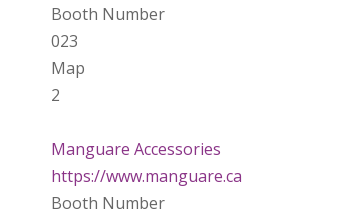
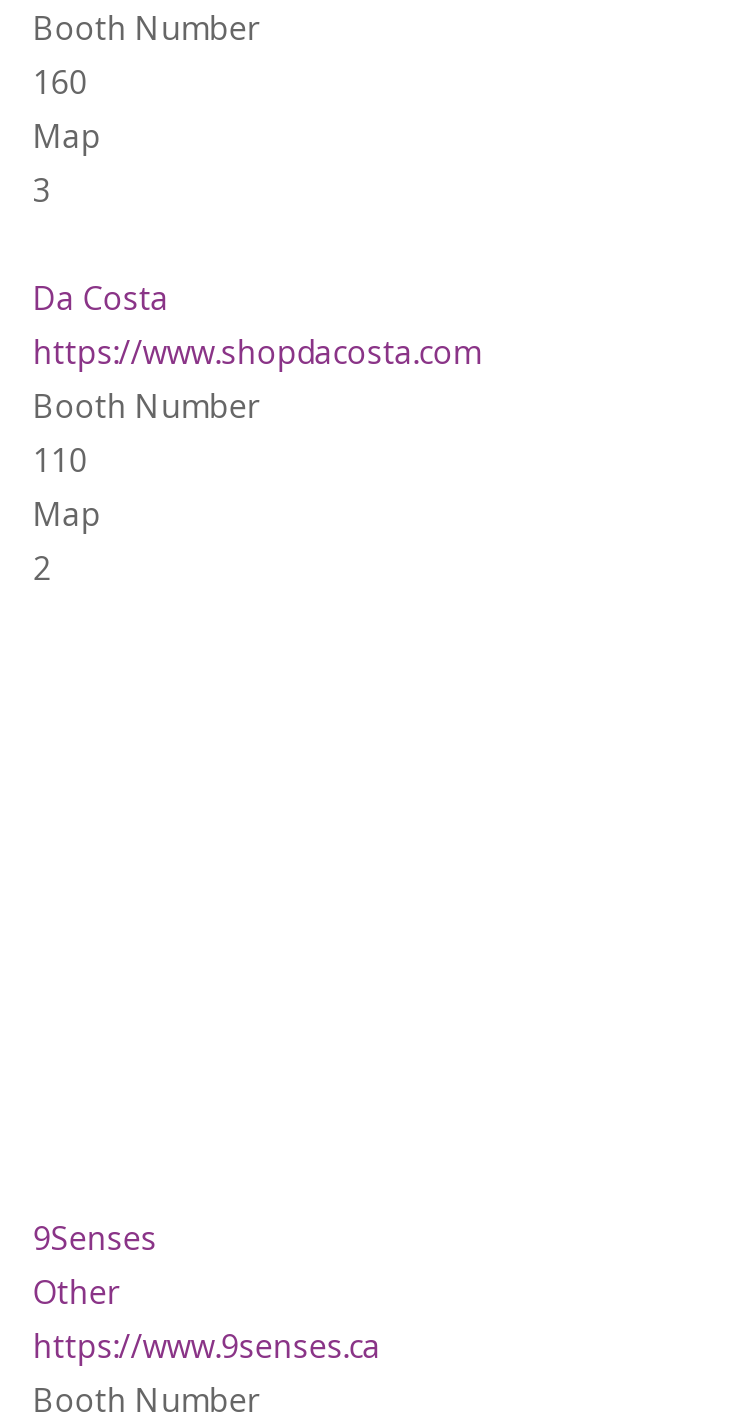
[51,30,78,52] 023 -> [33,60,481,482] 160 | Map | 3 | Da Costa | https://www.shopdacosta.com | Booth Number | 110
[51,138,242,187] Manguare Accessories | https://www.manguare.ca -> [33,1216,381,1368] 9Senses | Other | https://www.9senses.ca

